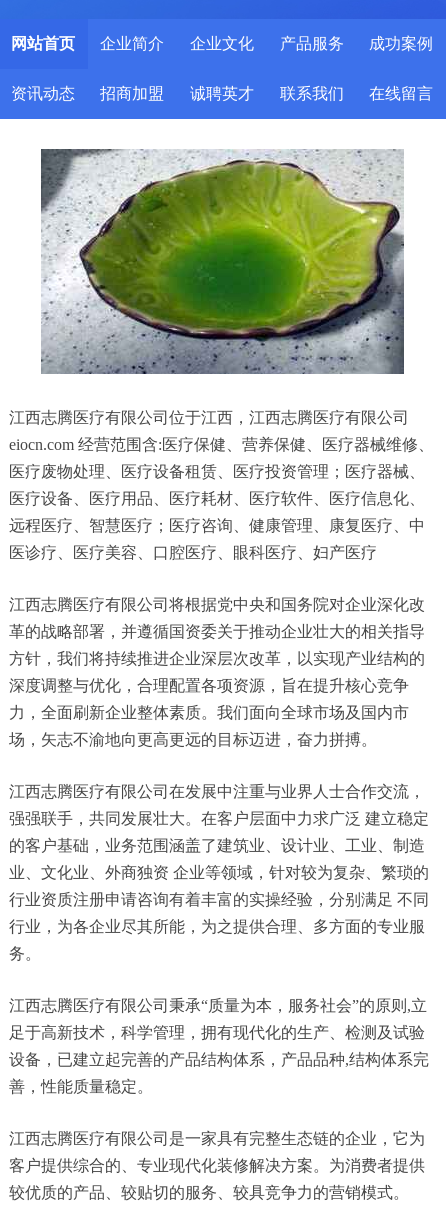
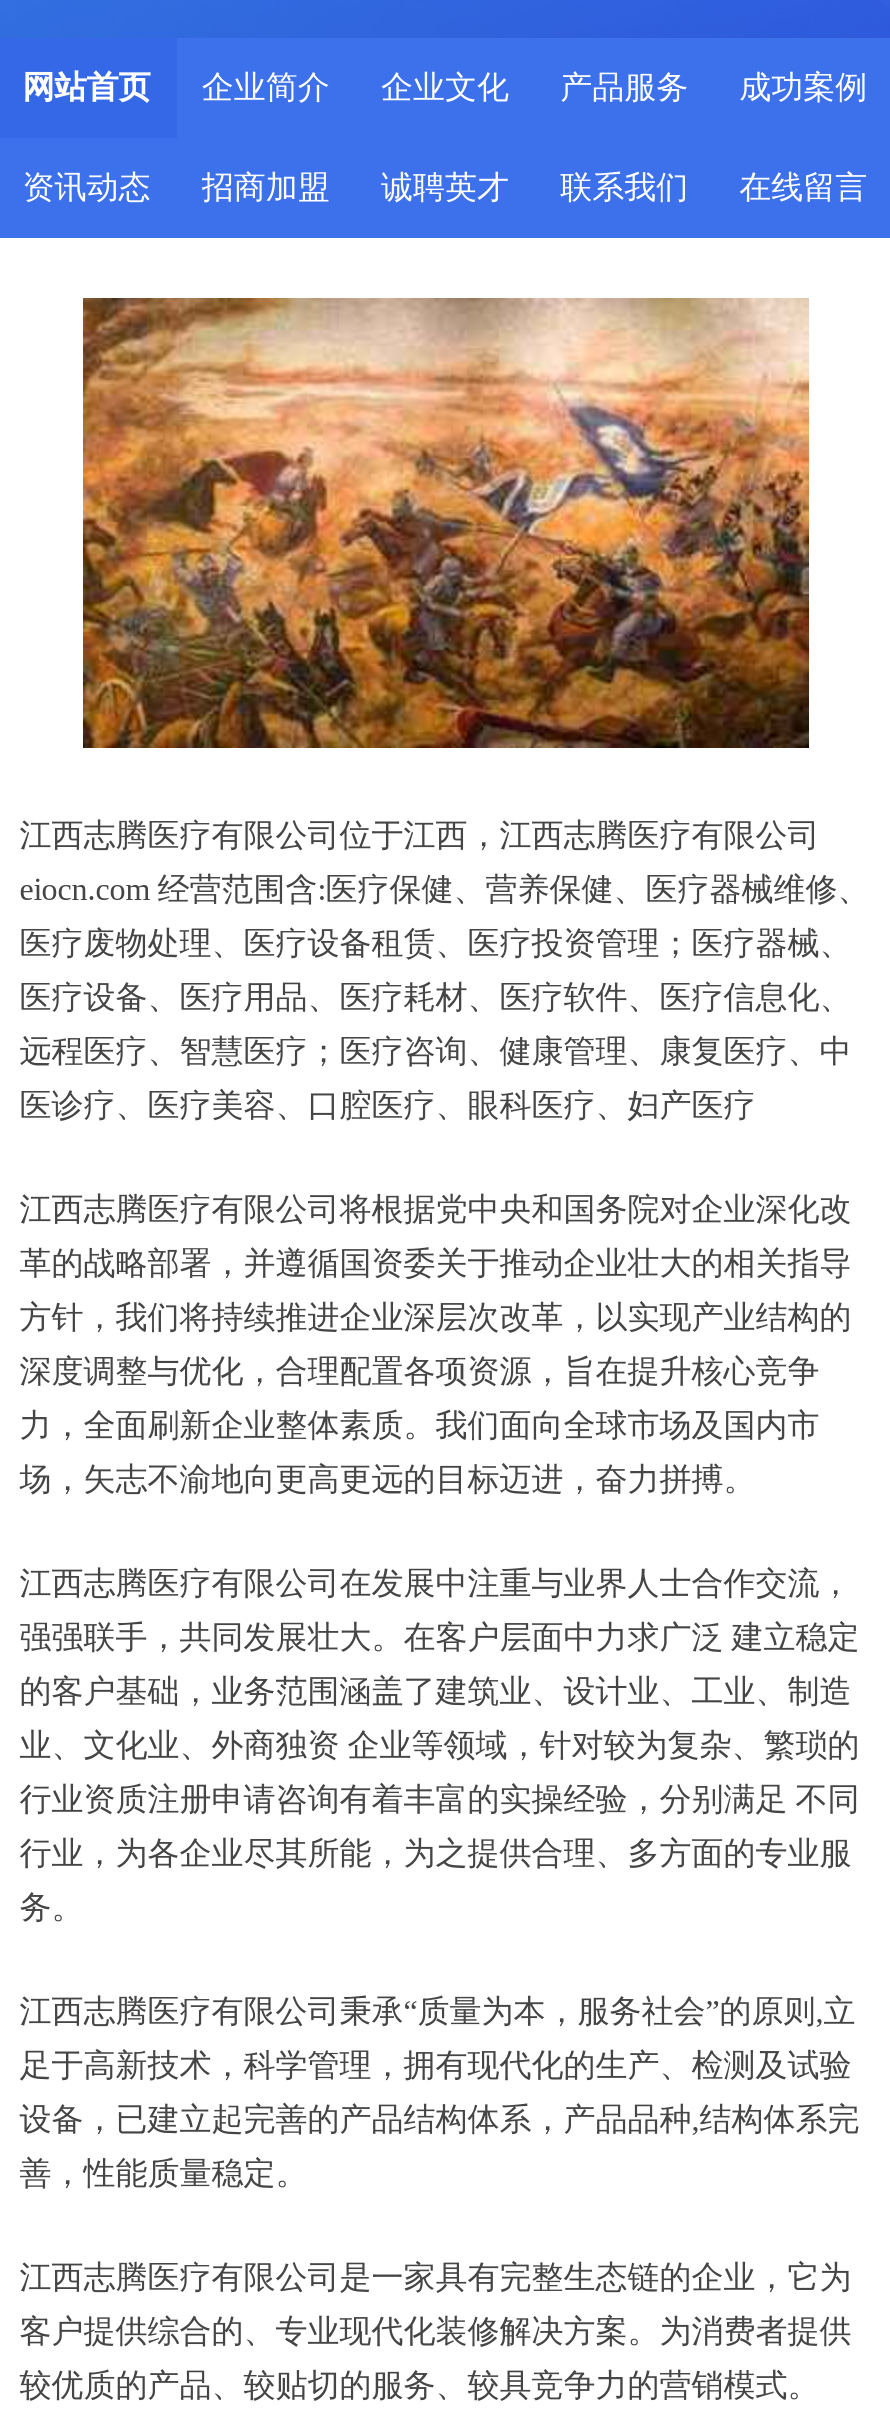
[40,149,405,375] [image] -> [81,296,811,750] [image]

